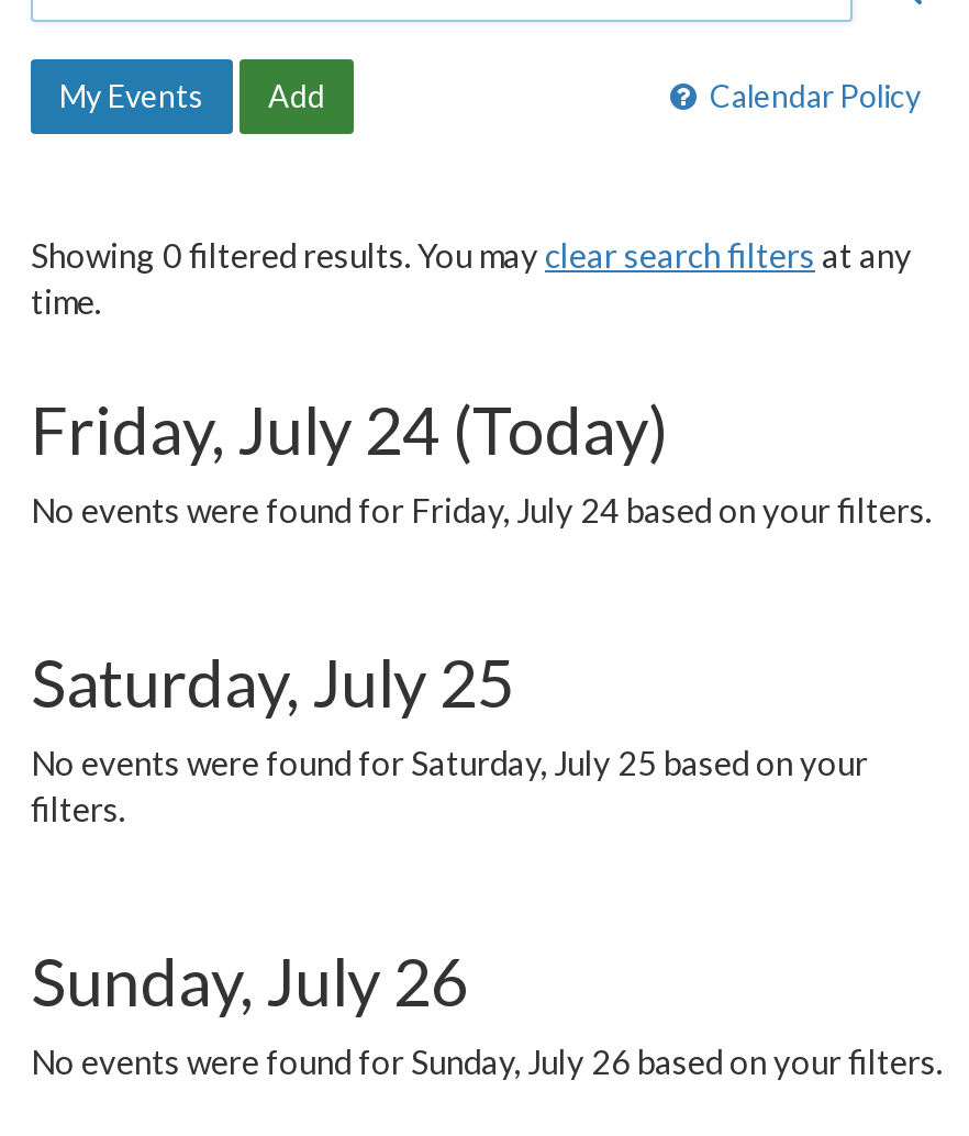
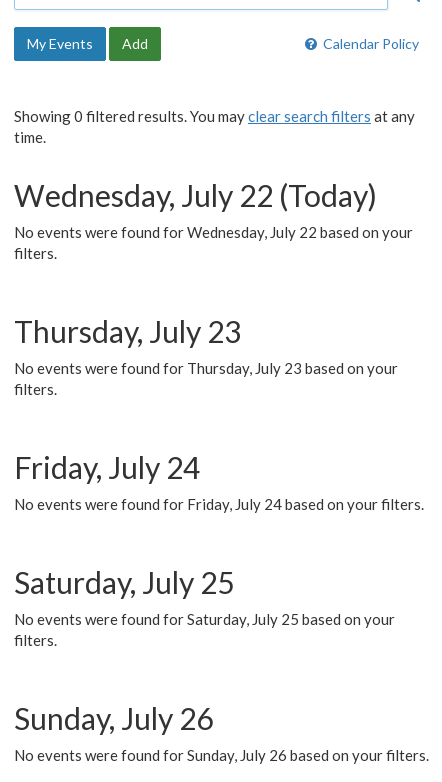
[31,389,668,468] Friday, July 24 (Today) -> [14,177,413,485] Wednesday, July 22 (Today) | No events were found for Wednesday, July 22 based on your | filters. | Thursday, July 23 | No events were found for Thursday, July 23 based on your | filters. | Friday, July 24

